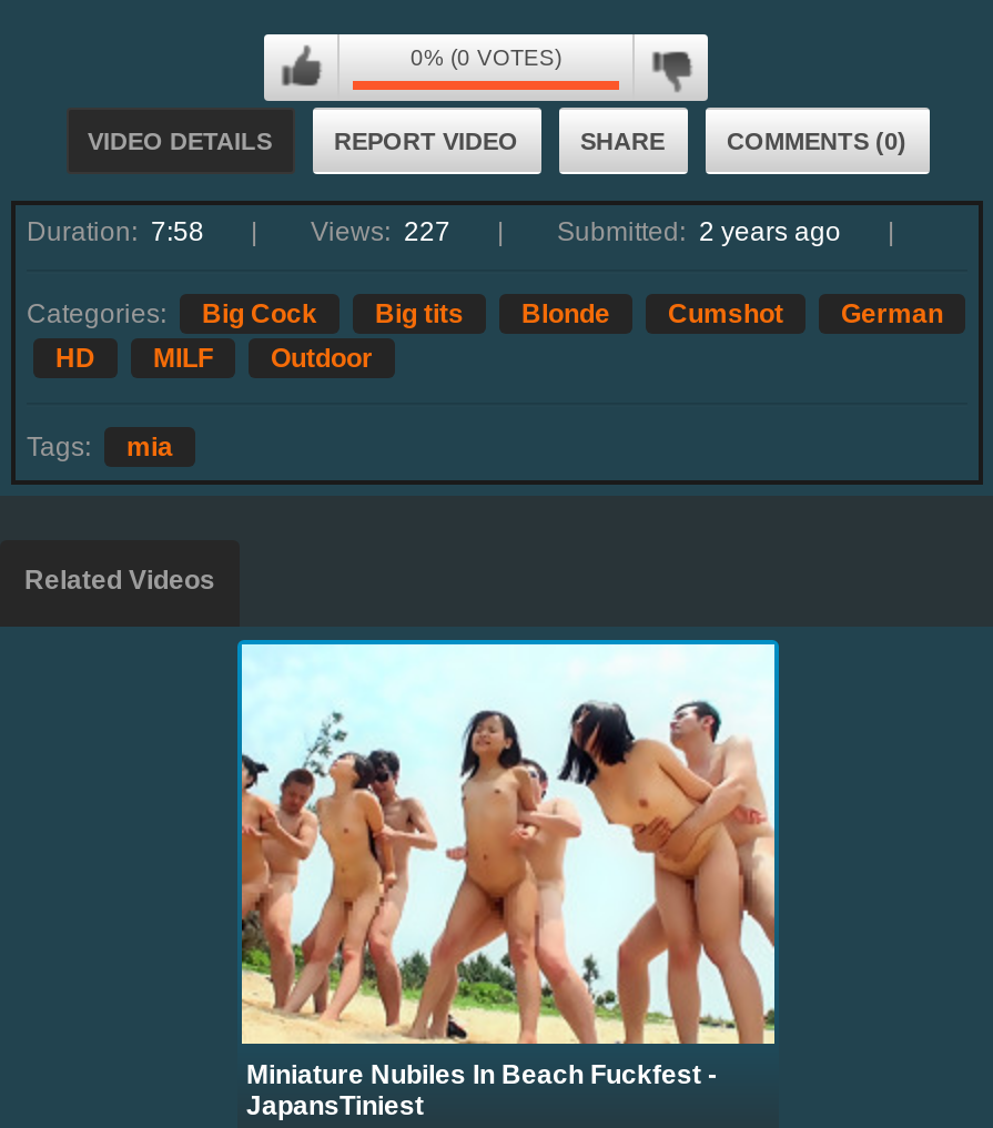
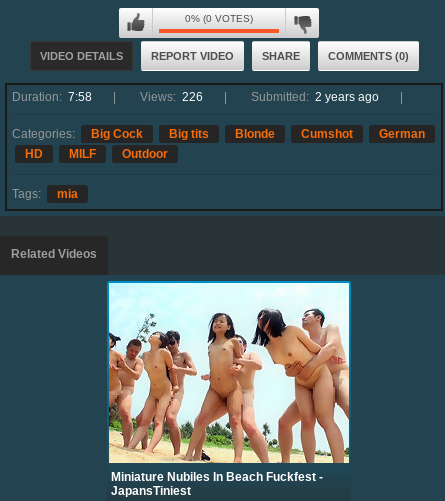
[311,216,450,247] Views: 227 -> [140,90,203,104] Views: 226

